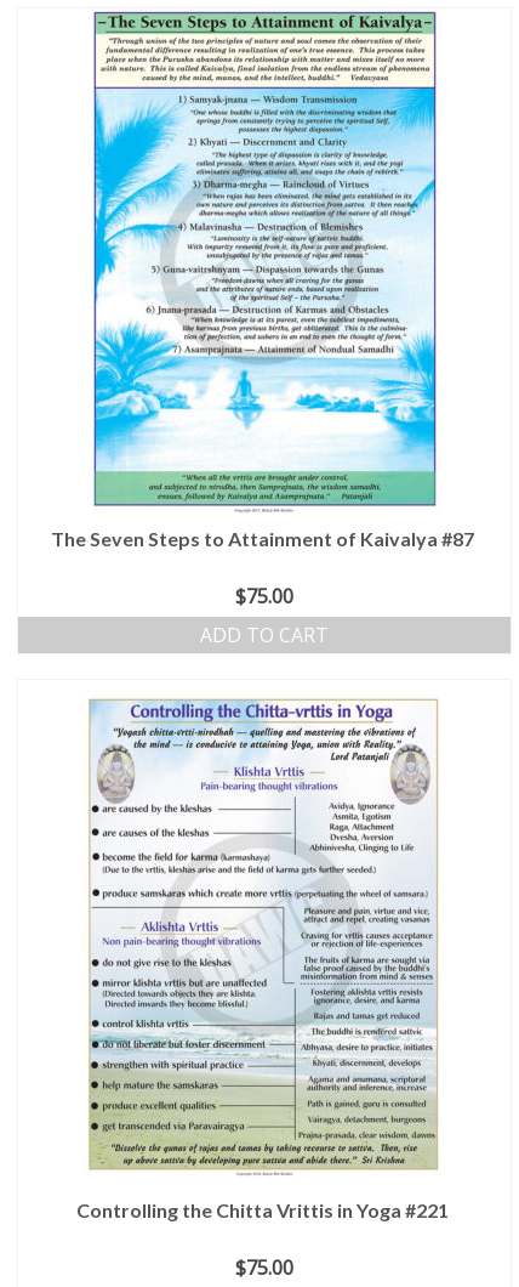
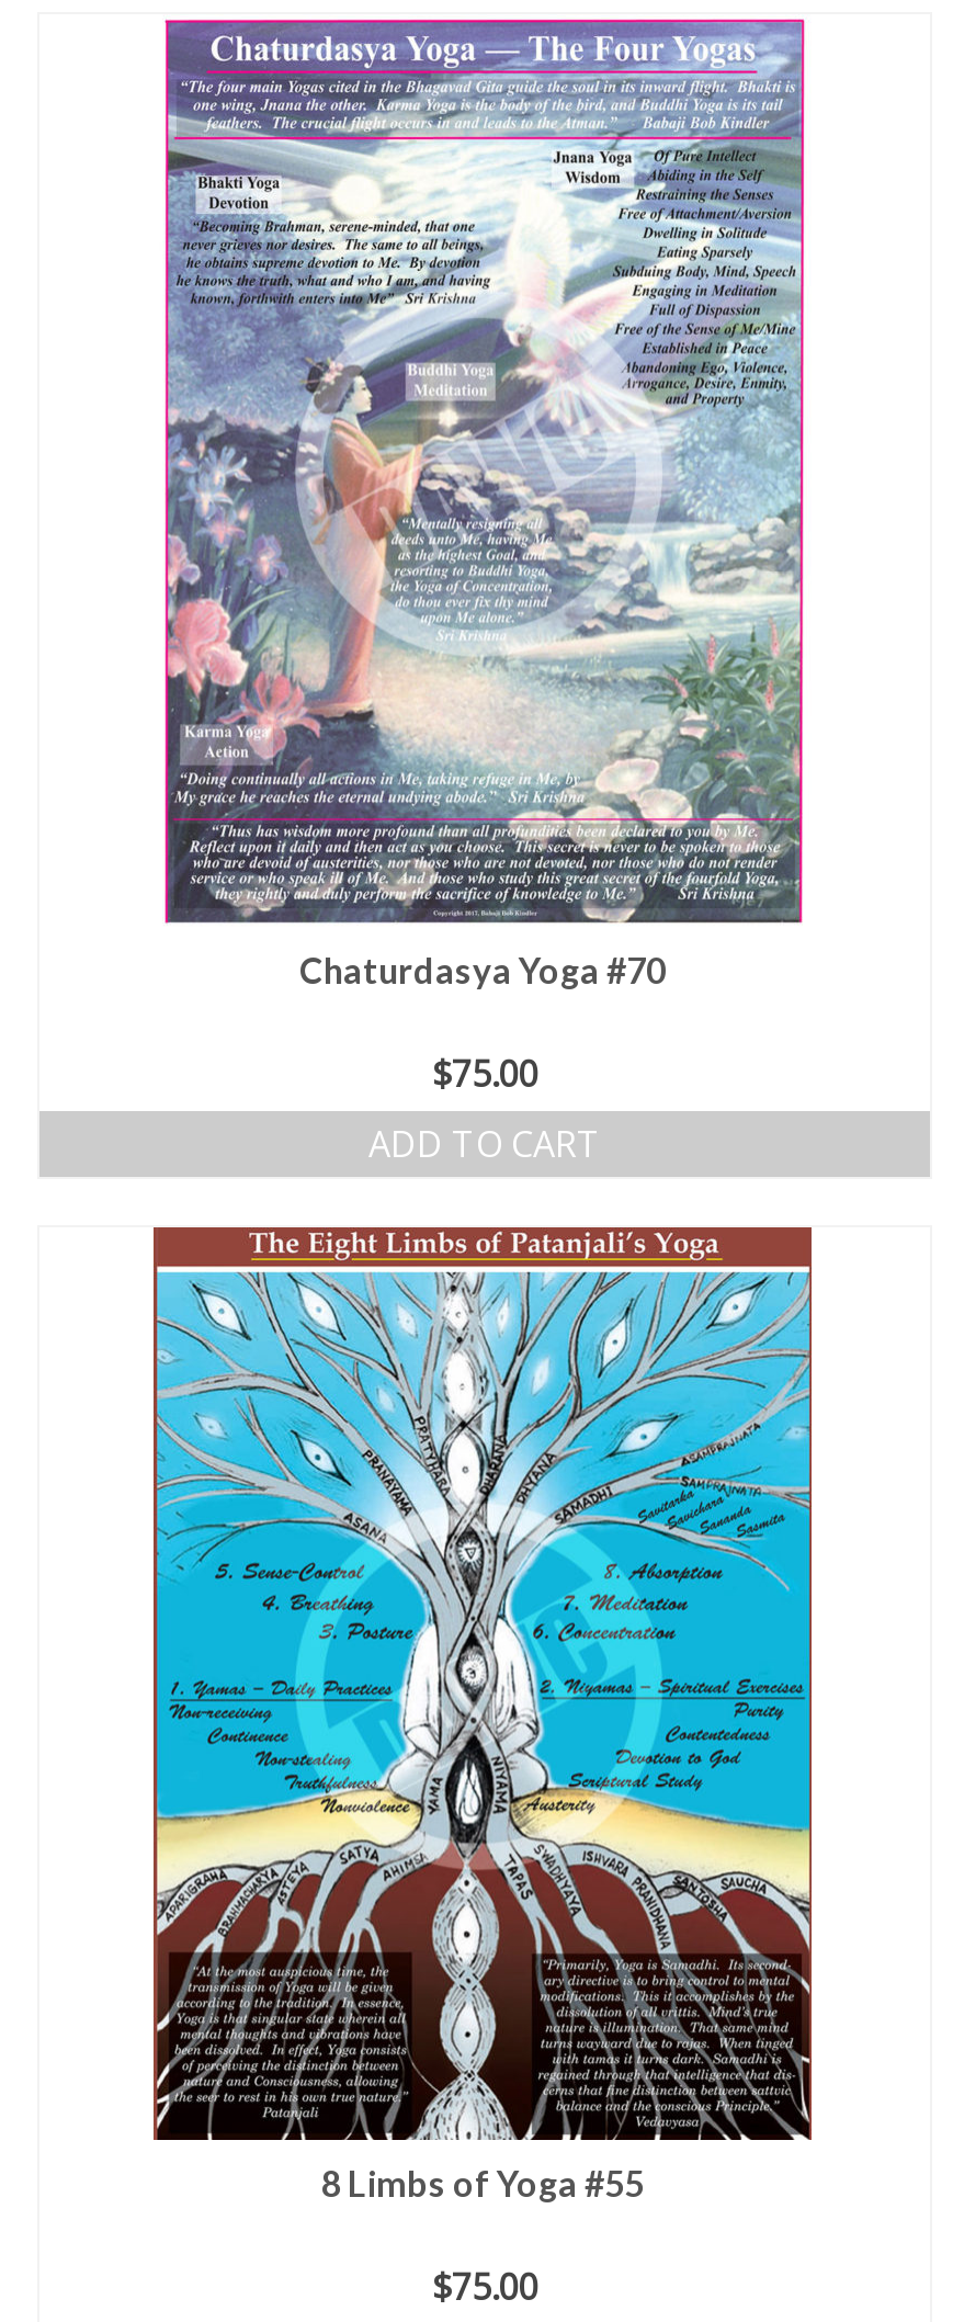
[52,11,475,550] [image] | The Seven Steps to Attainment of Kaivalya #87 -> [162,16,807,991] [image] | Chaturdasya Yoga #70
[77,680,449,1221] [image] | Controlling the Chitta Vrittis in Yoga #221 -> [151,1225,814,2204] [image] | 8 Limbs of Yoga #55

